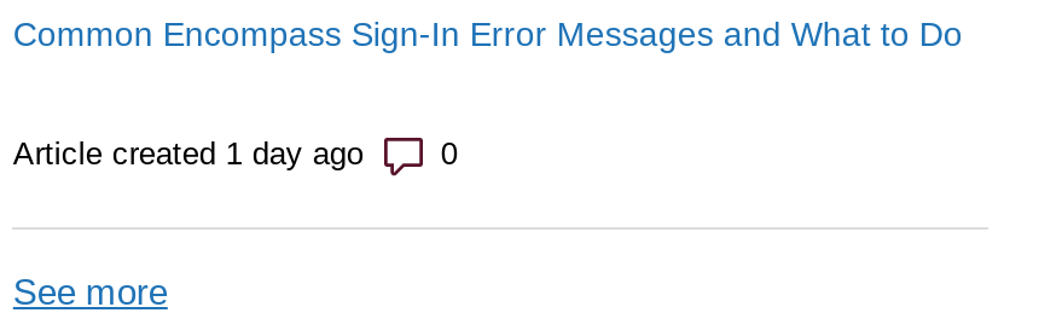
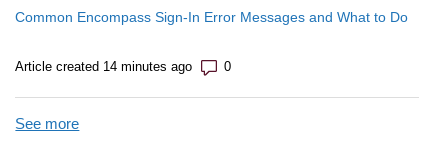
[13,135,363,172] Article created 1 day ago -> [15,59,192,74] Article created 14 minutes ago

